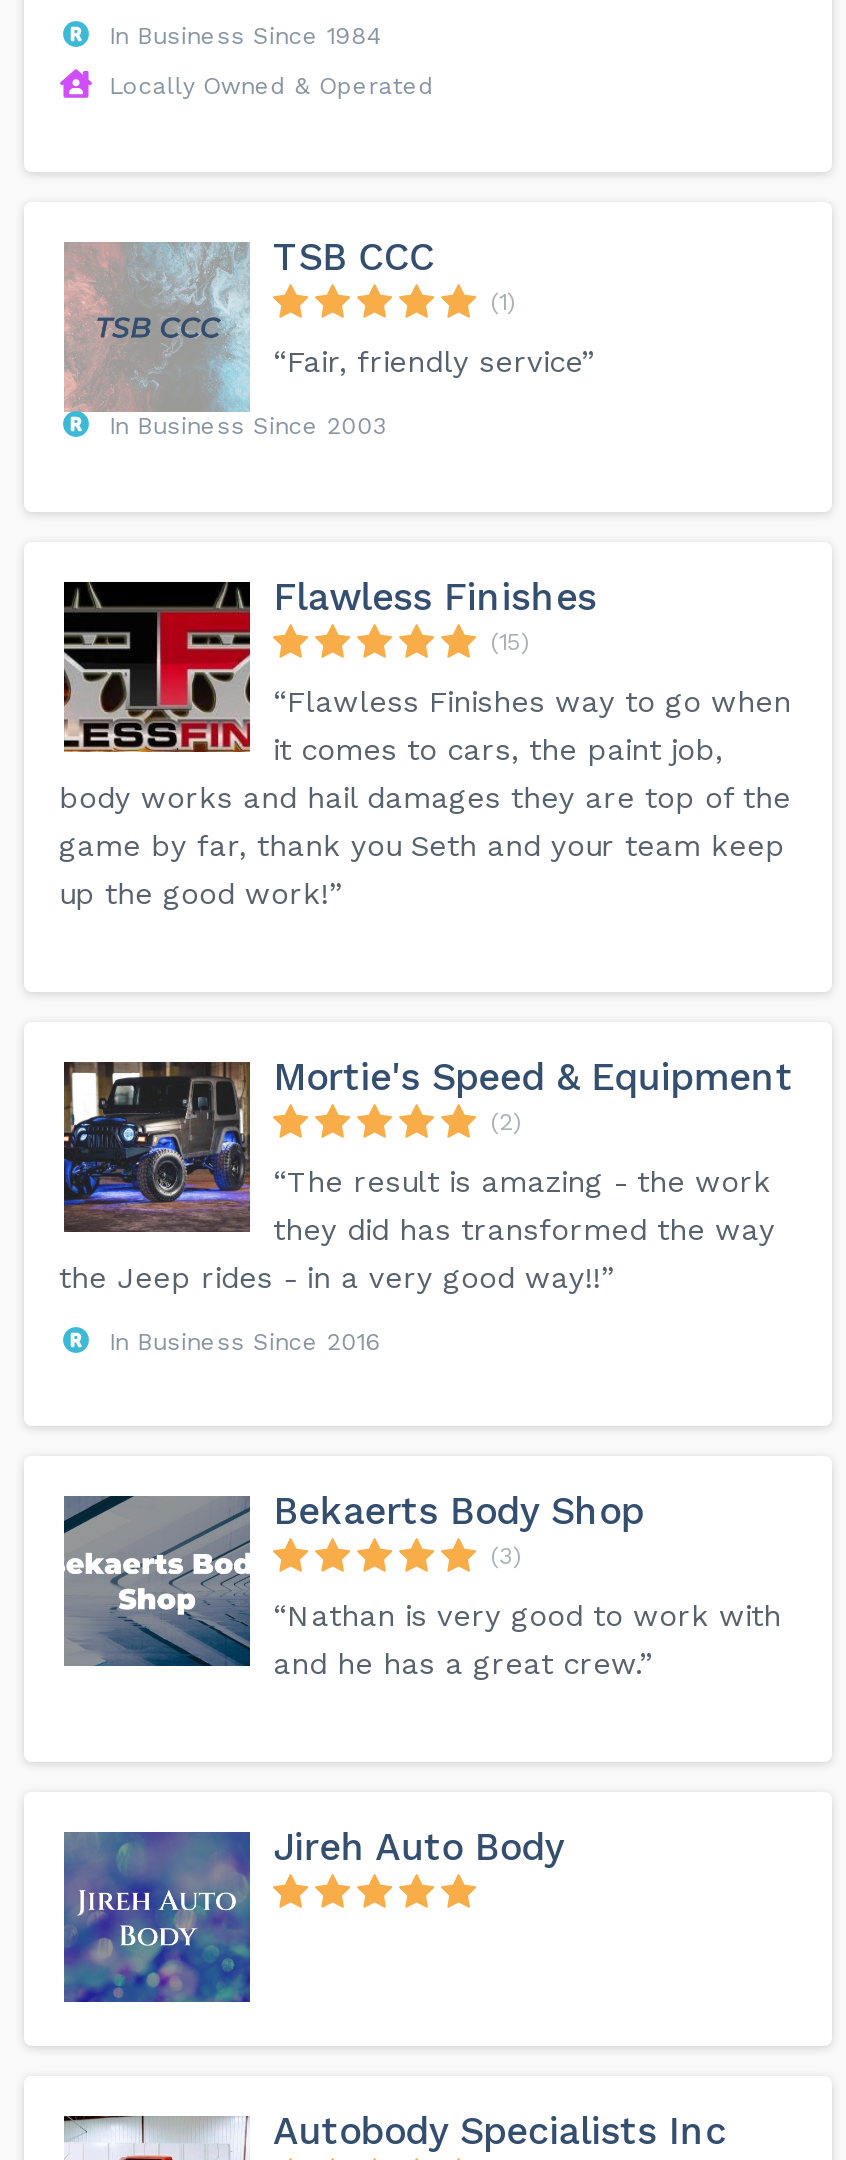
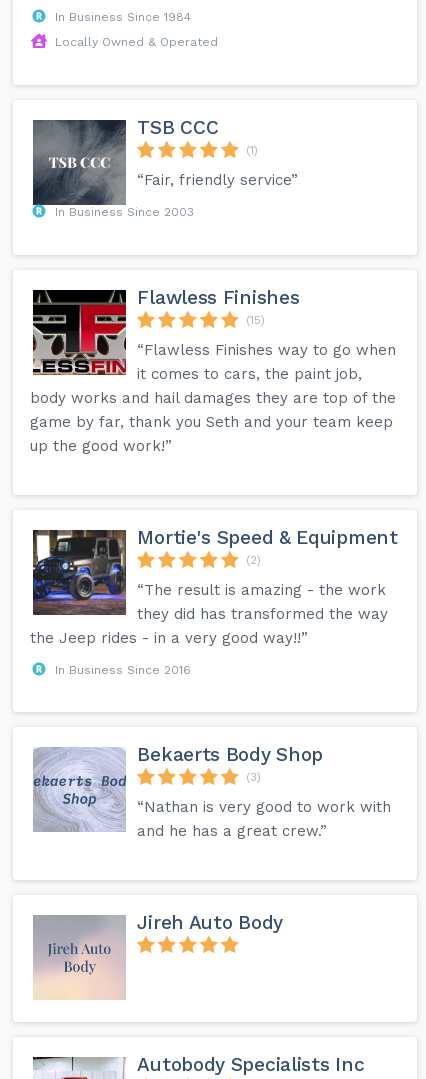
[64,244,250,412] [image] -> [32,120,126,206] [image]
[64,1494,252,1668] [image] -> [33,747,127,832] [image]
[62,1832,252,2004] [image] -> [33,915,126,1000] [image]

